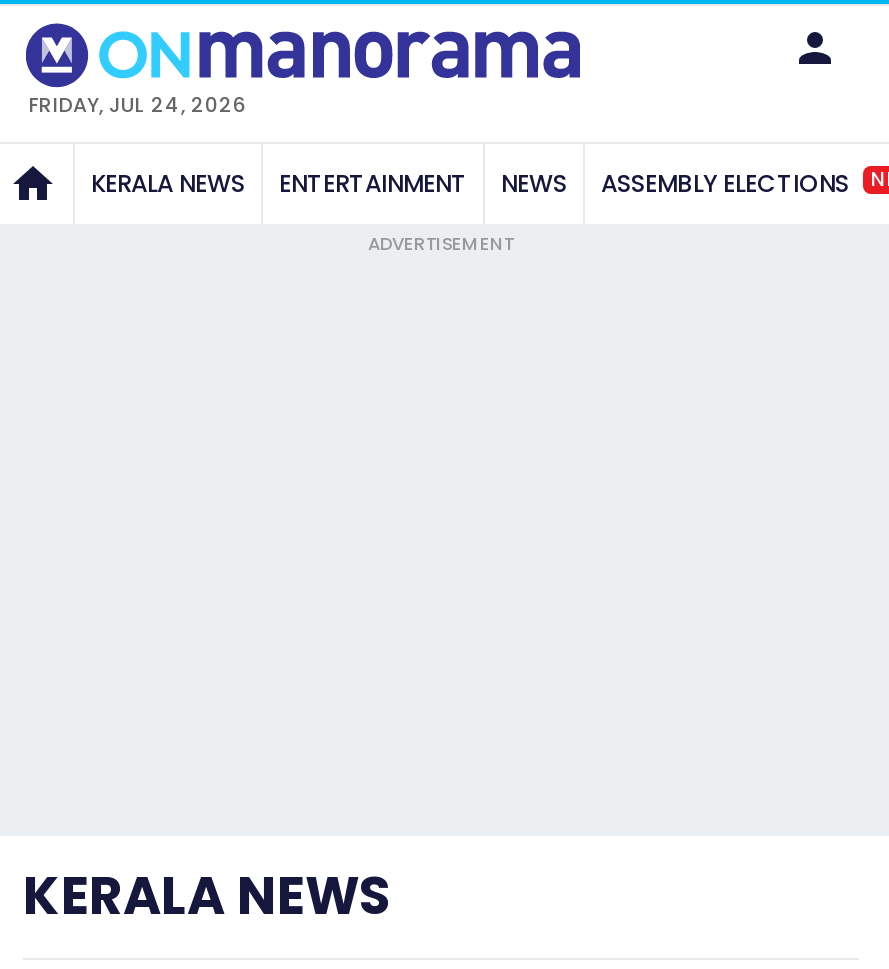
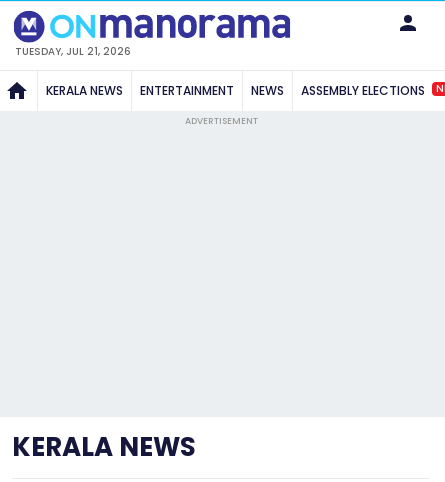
[29,89,247,119] FRIDAY, JUL 24, 2026 -> [15,44,131,59] TUESDAY, JUL 21, 2026

